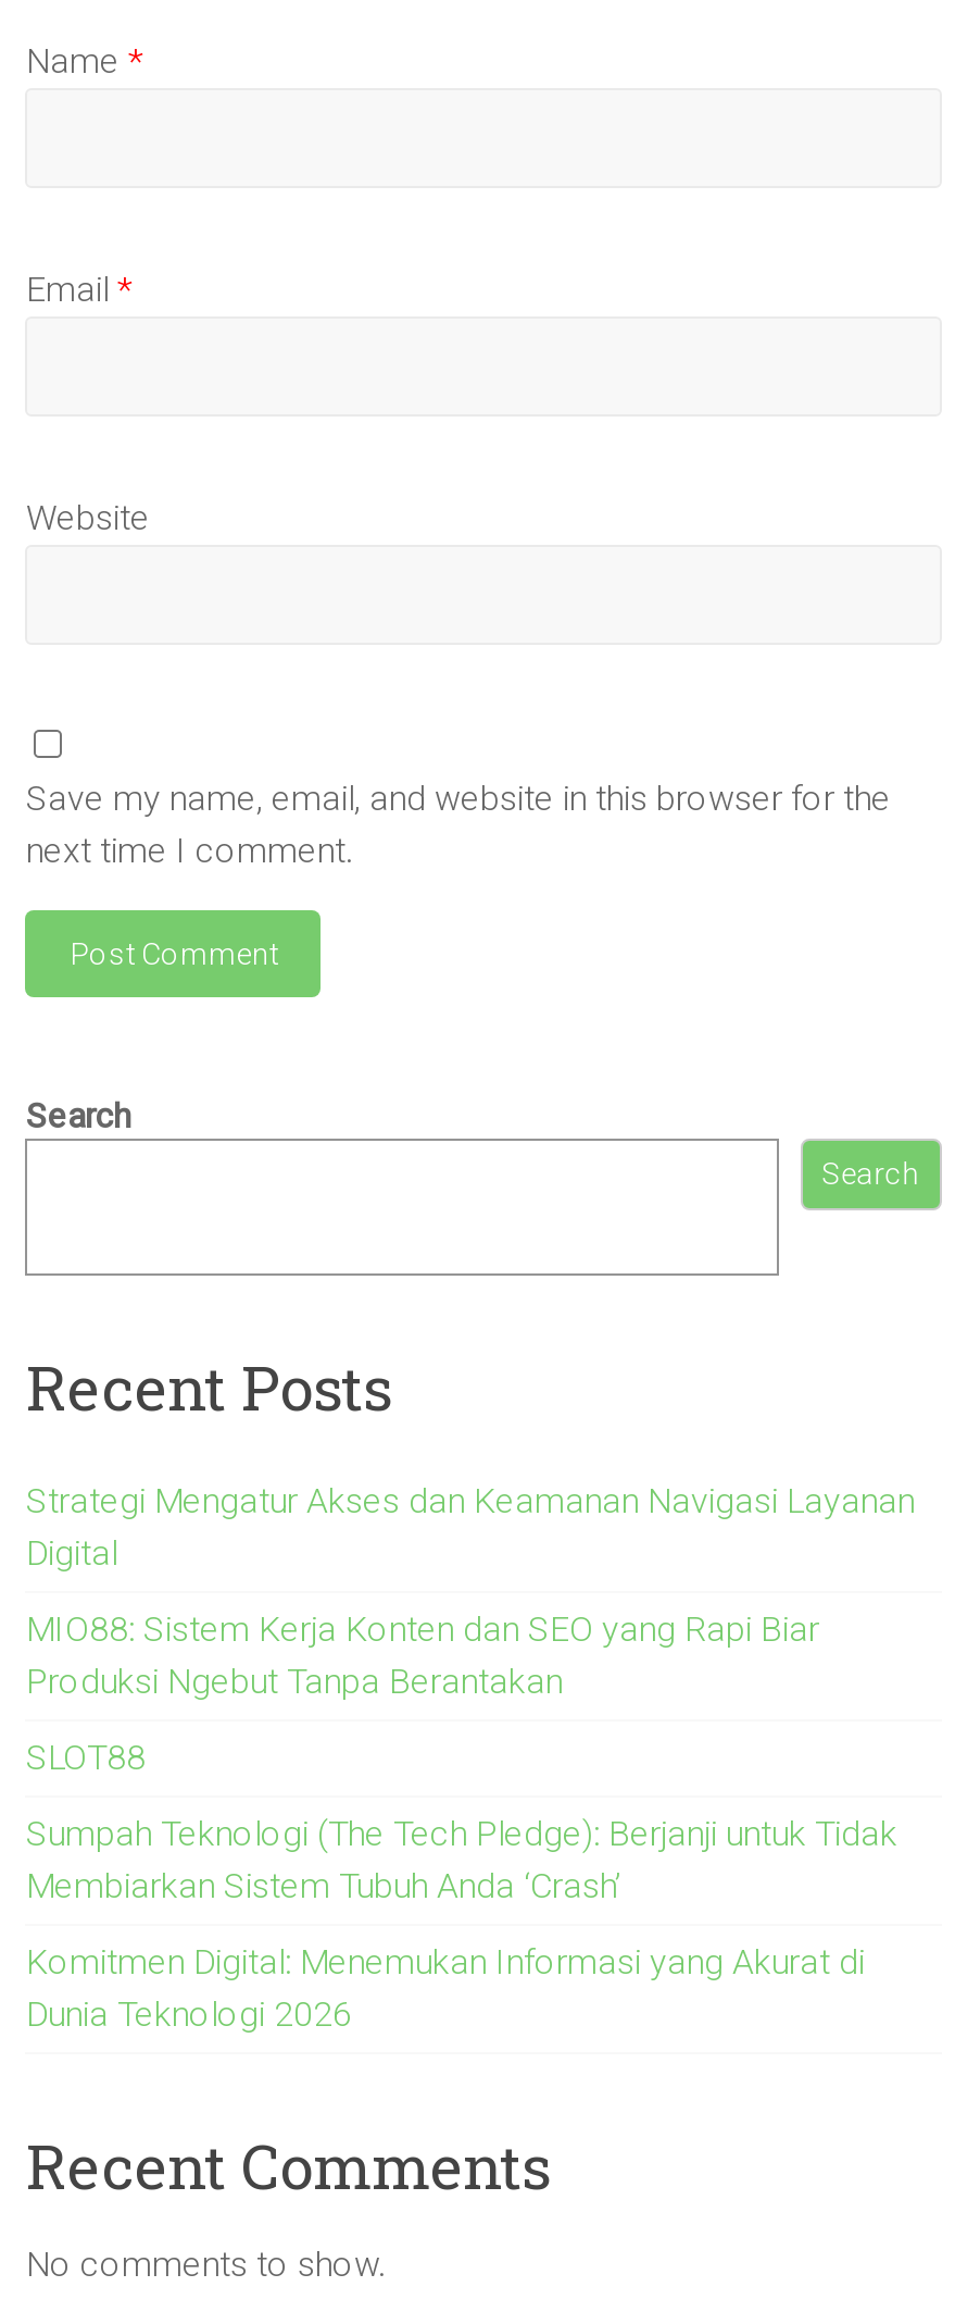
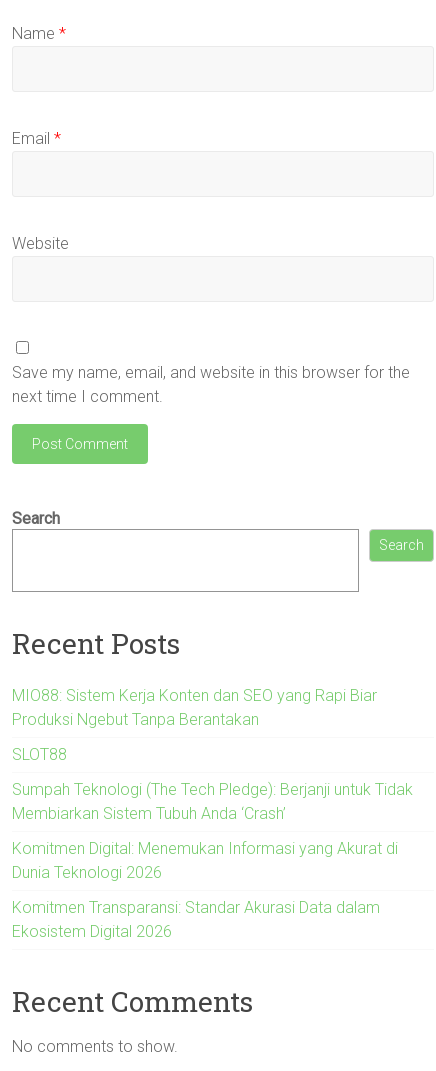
[26,1479,915,1573] Strategi Mengatur Akses dan Keamanan Navigasi Layanan | Digital -> none
moved [26,1607,897,2034] -> [12,685,413,881]: MIO88: Sistem Kerja Konten dan SEO yang Rapi Biar | Produksi Ngebut Tanpa Berantakan | SLOT88 | Sumpah Teknologi (The Tech Pledge): Berjanji untuk Tidak | Membiarkan Sistem Tubuh Anda ‘Crash’ | Komitmen Digital: Menemukan Informasi yang Akurat di | Dunia Teknologi 2026
none -> [12,897,380,940] Komitmen Transparansi: Standar Akurasi Data dalam | Ekosistem Digital 2026

